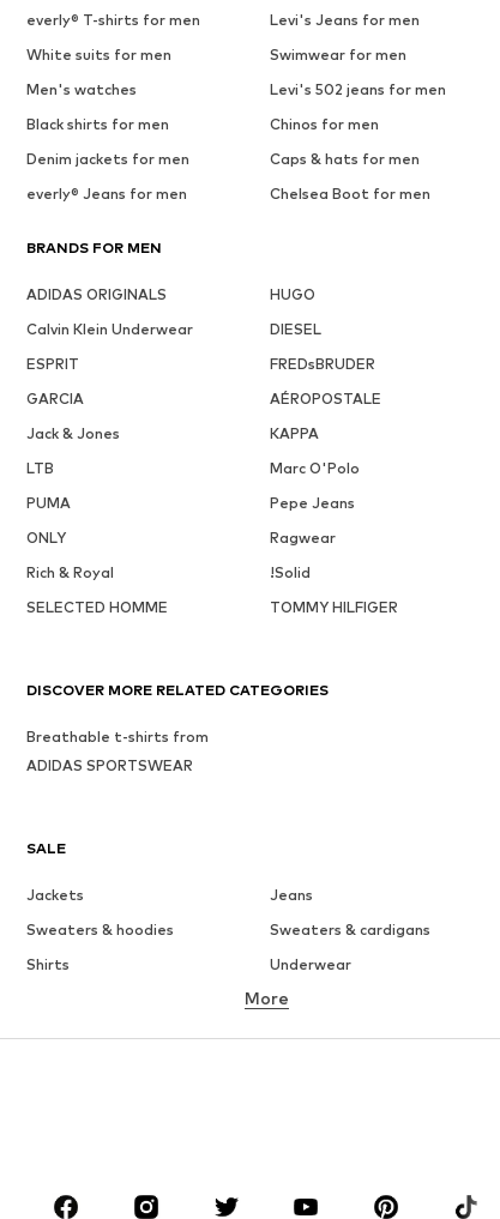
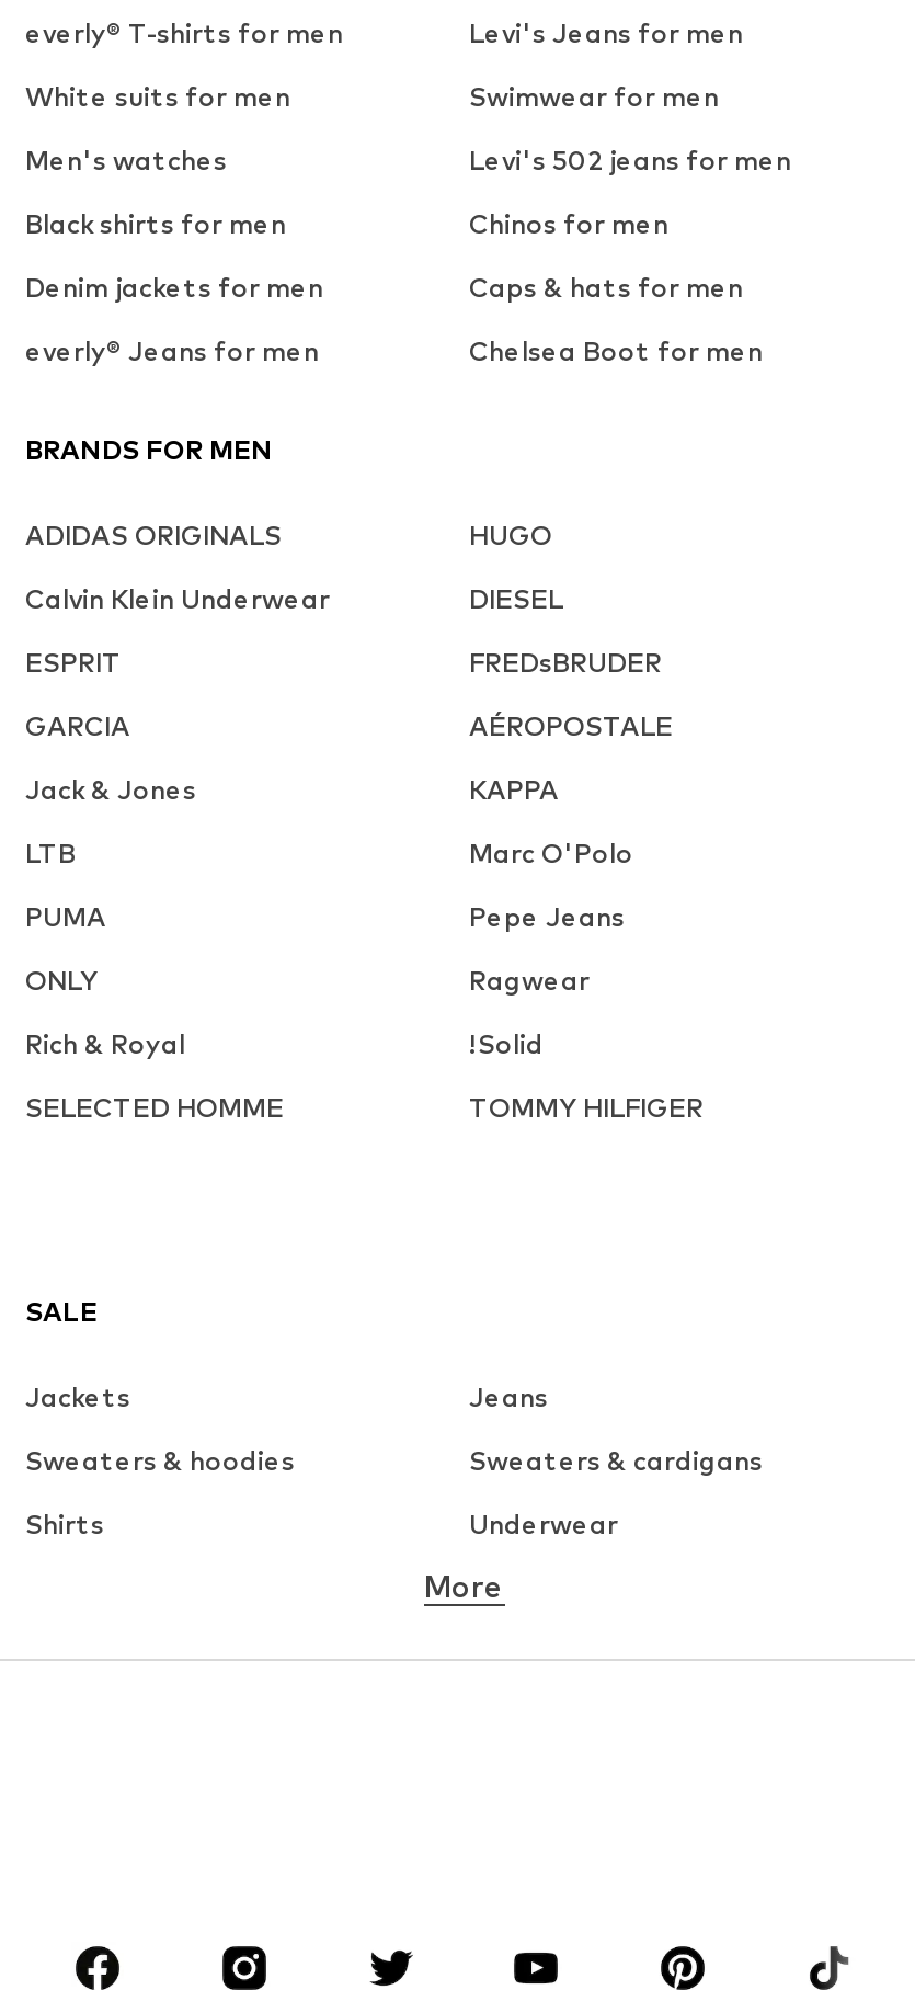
[26,680,329,774] DISCOVER MORE RELATED CATEGORIES | Breathable t-shirts from | ADIDAS SPORTSWEAR -> none

